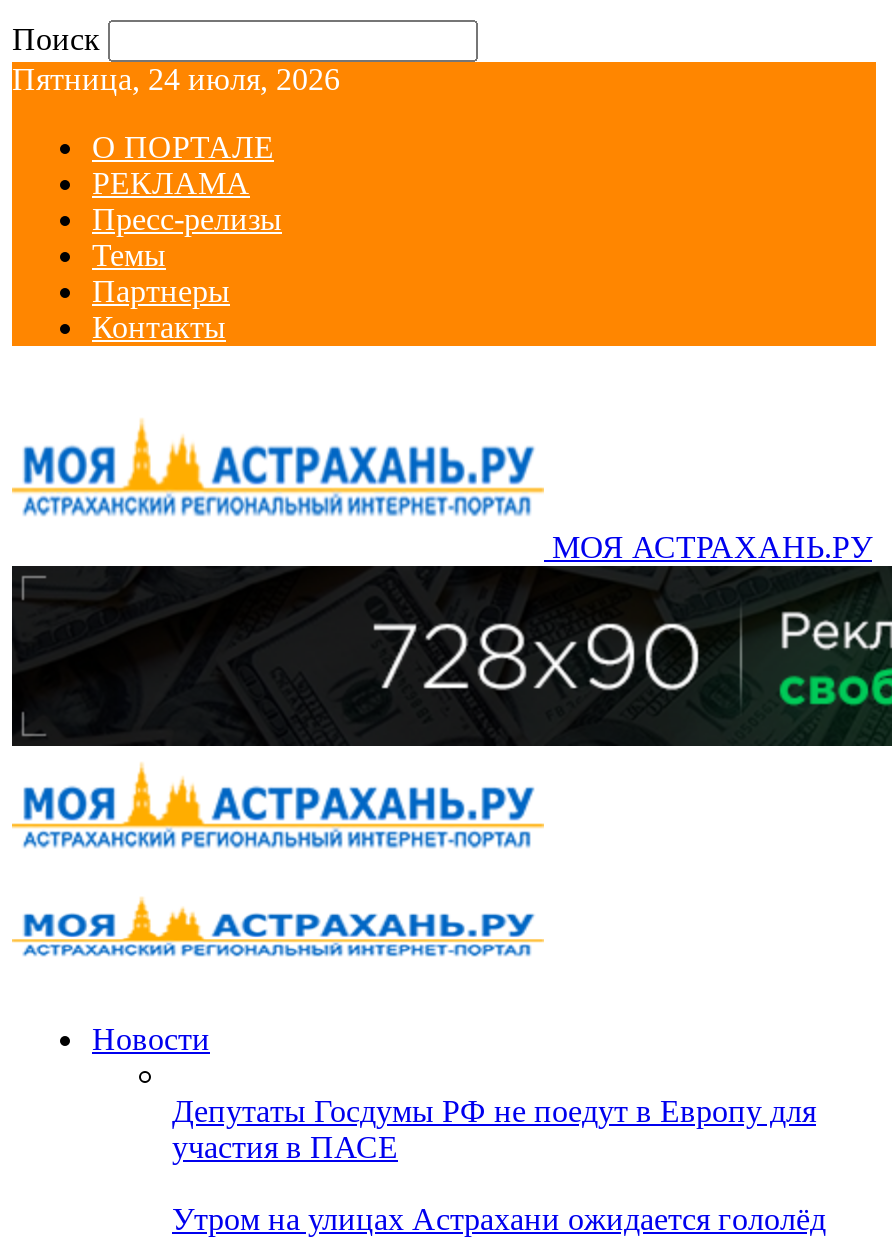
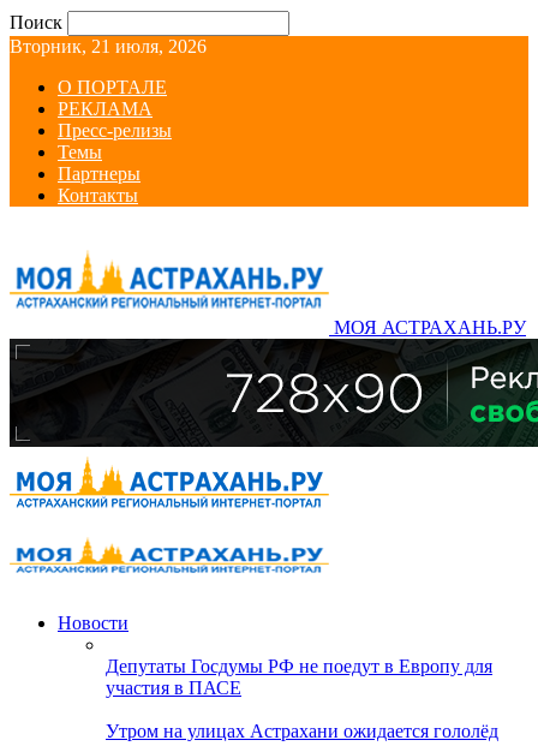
[12,62,340,96] Пятница, 24 июля, 2026 -> [10,36,207,56] Вторник, 21 июля, 2026

